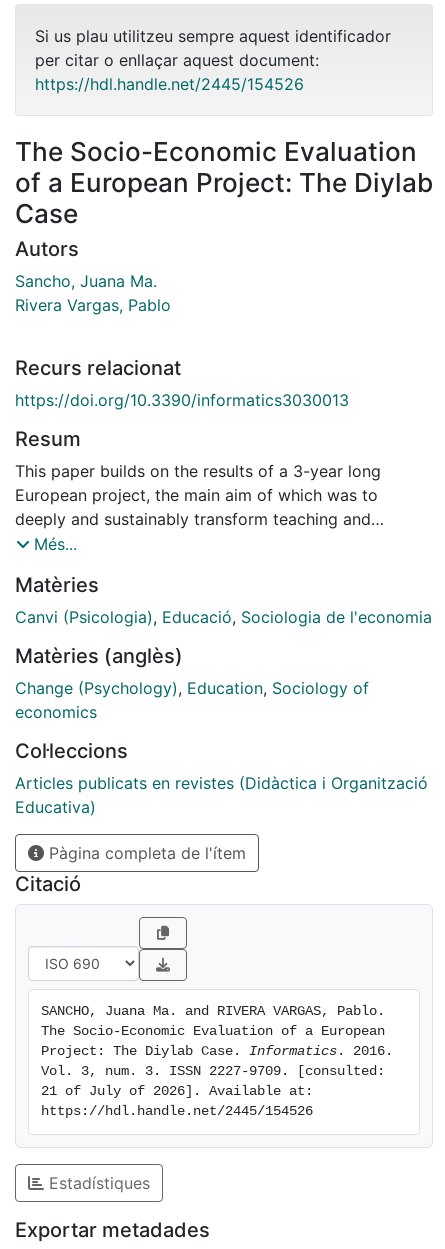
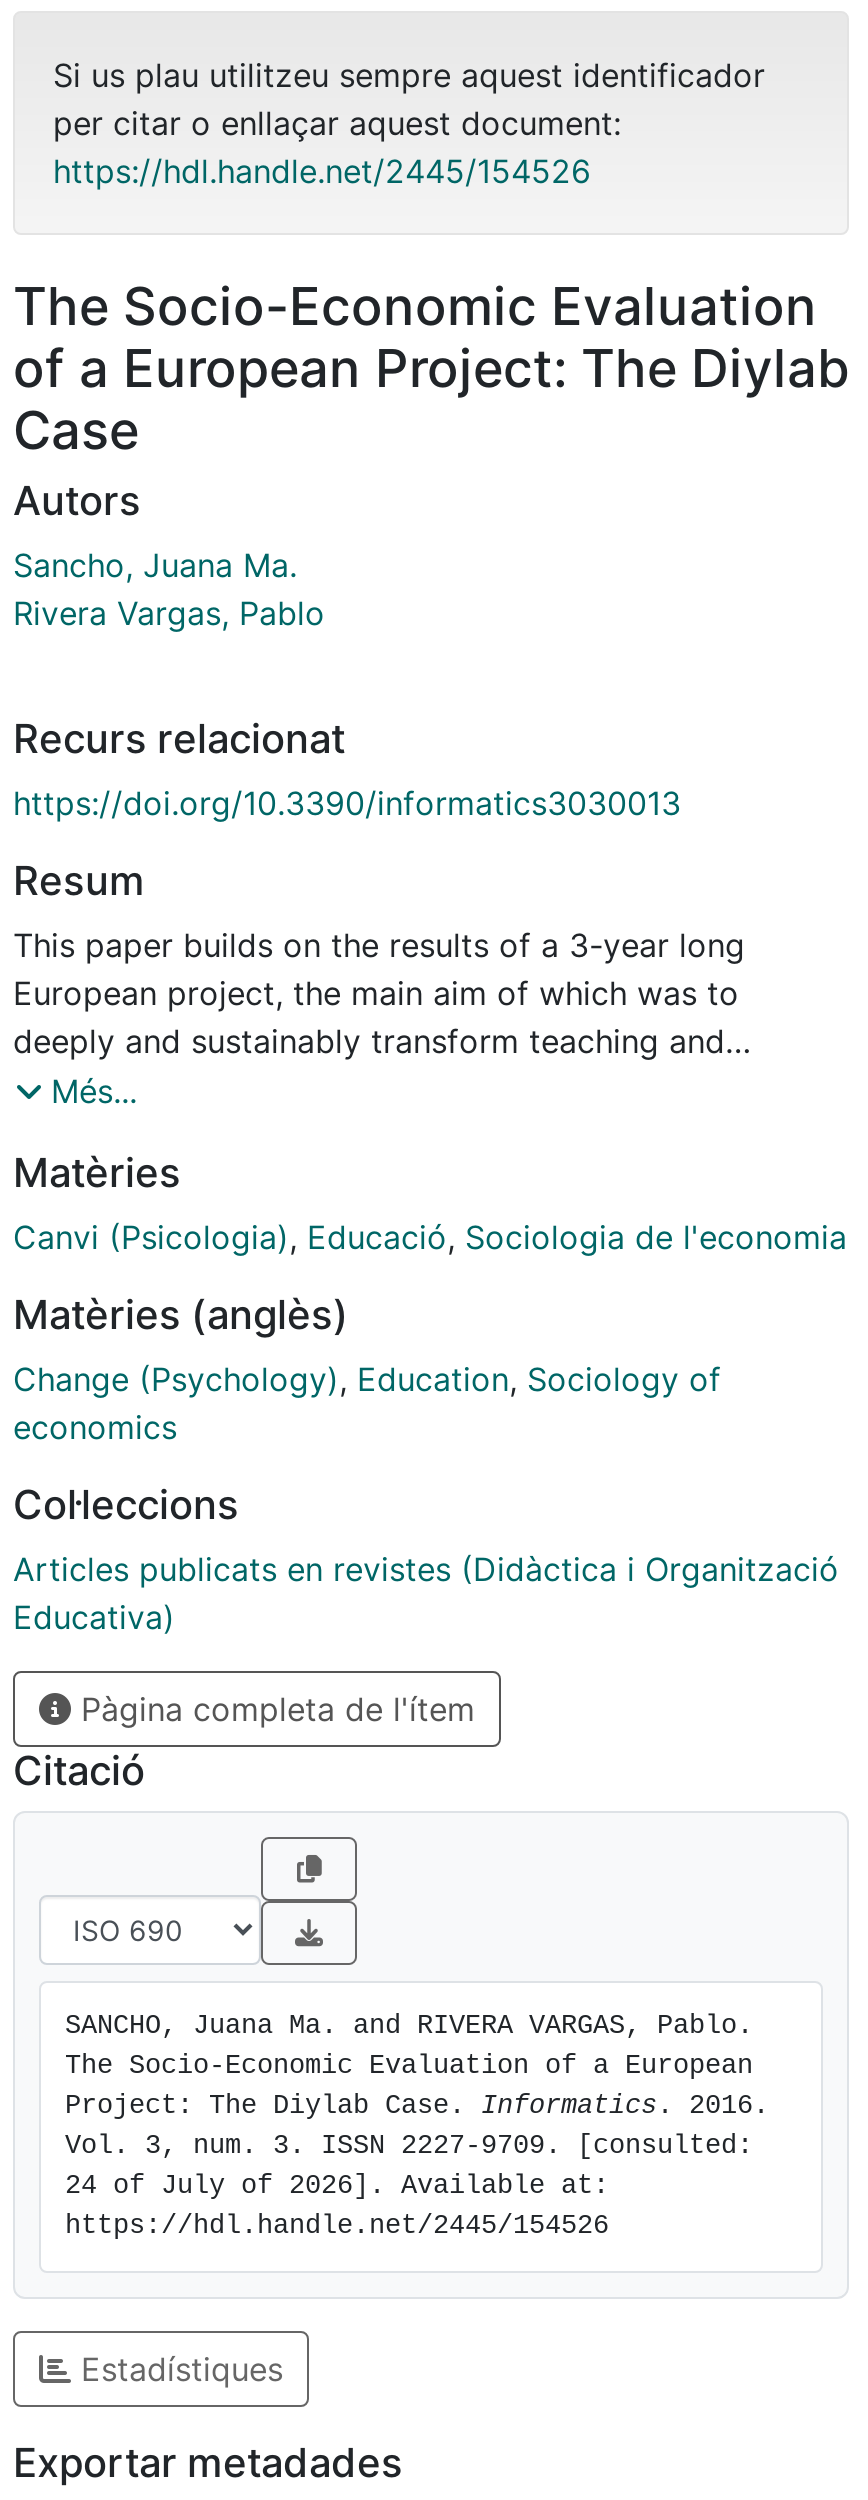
[41,1084,313,1099] 21 of July of 2026]. Available at: -> [65,2172,609,2202] 24 of July of 2026]. Available at:

